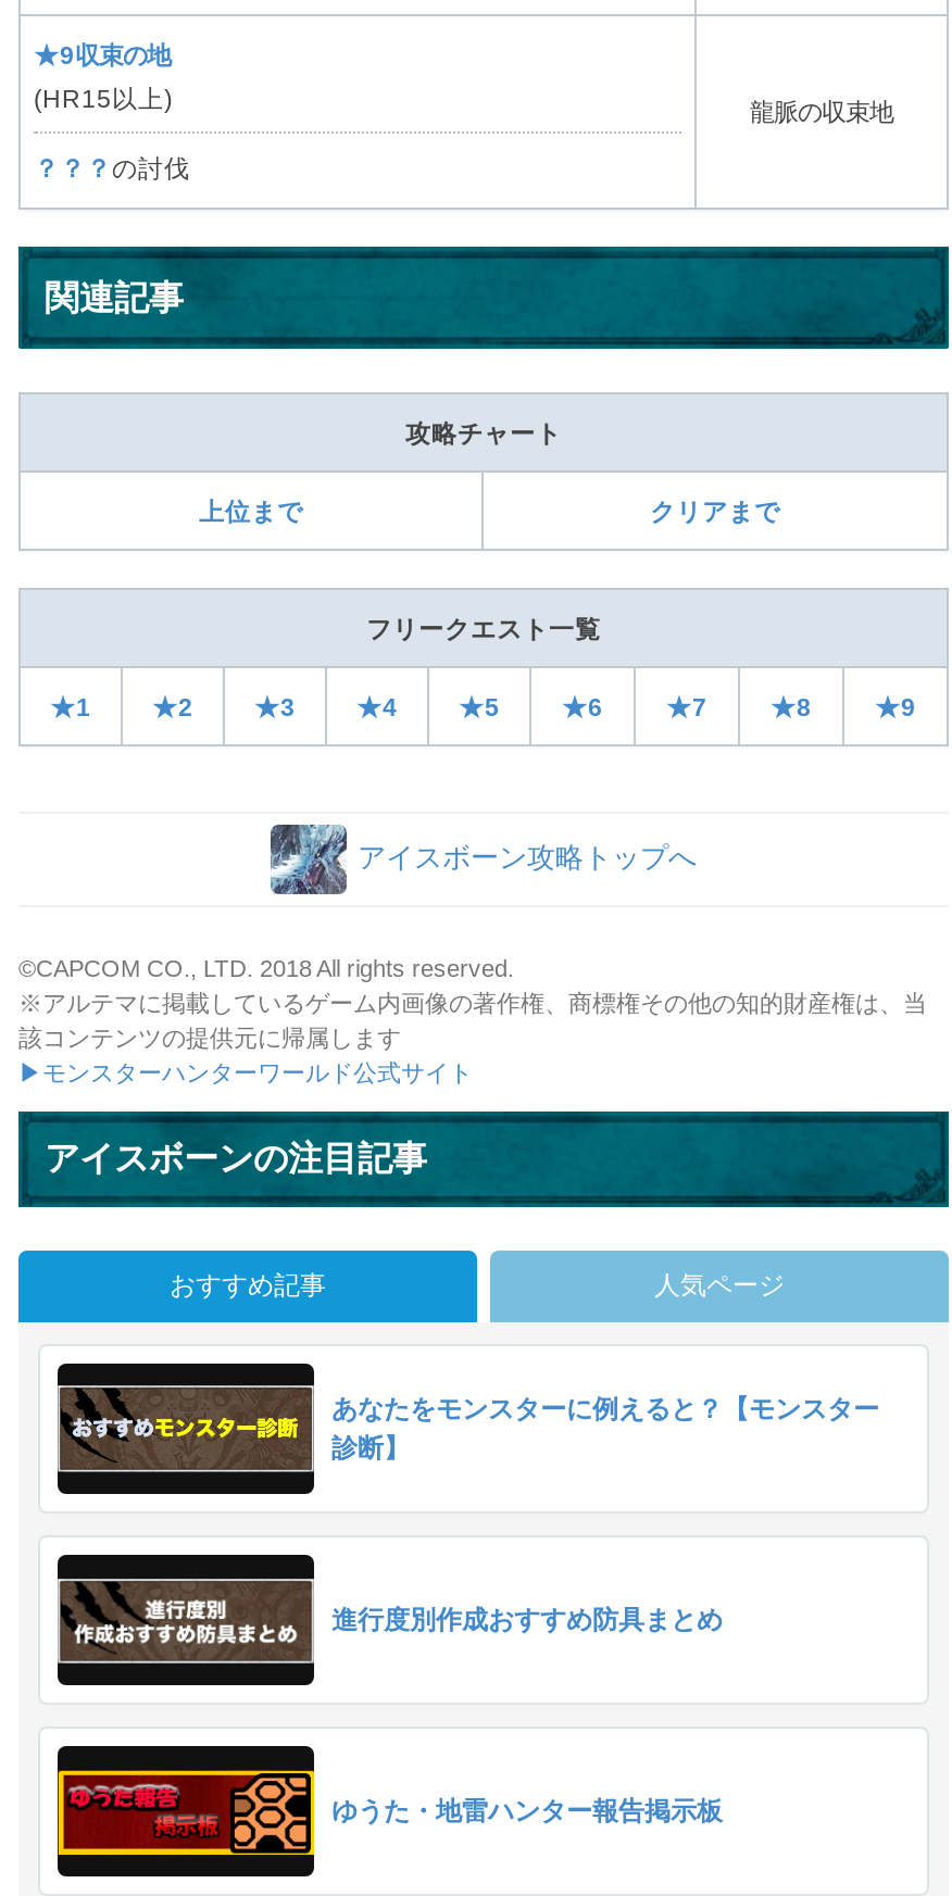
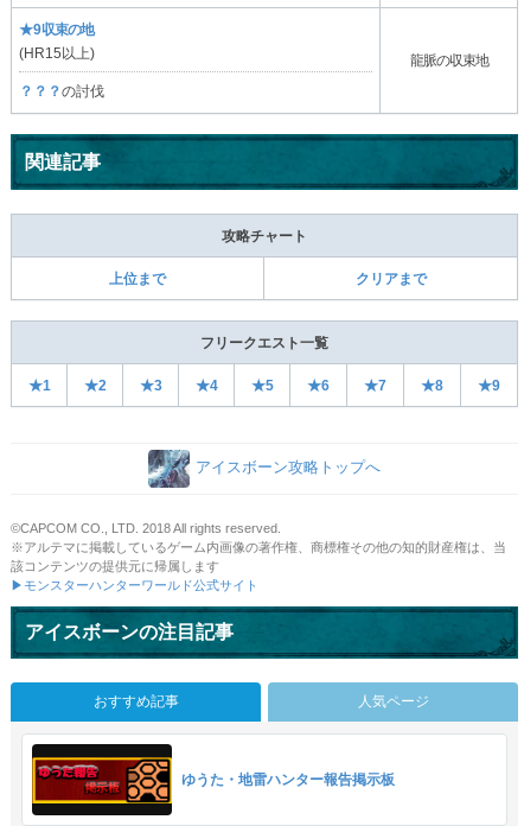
[58,1383,879,1474] [image] | あなたをモンスターに例えると？【モンスター | 診断】 -> none
[55,1553,723,1687] [image] | 進行度別作成おすすめ防具まとめ -> none

